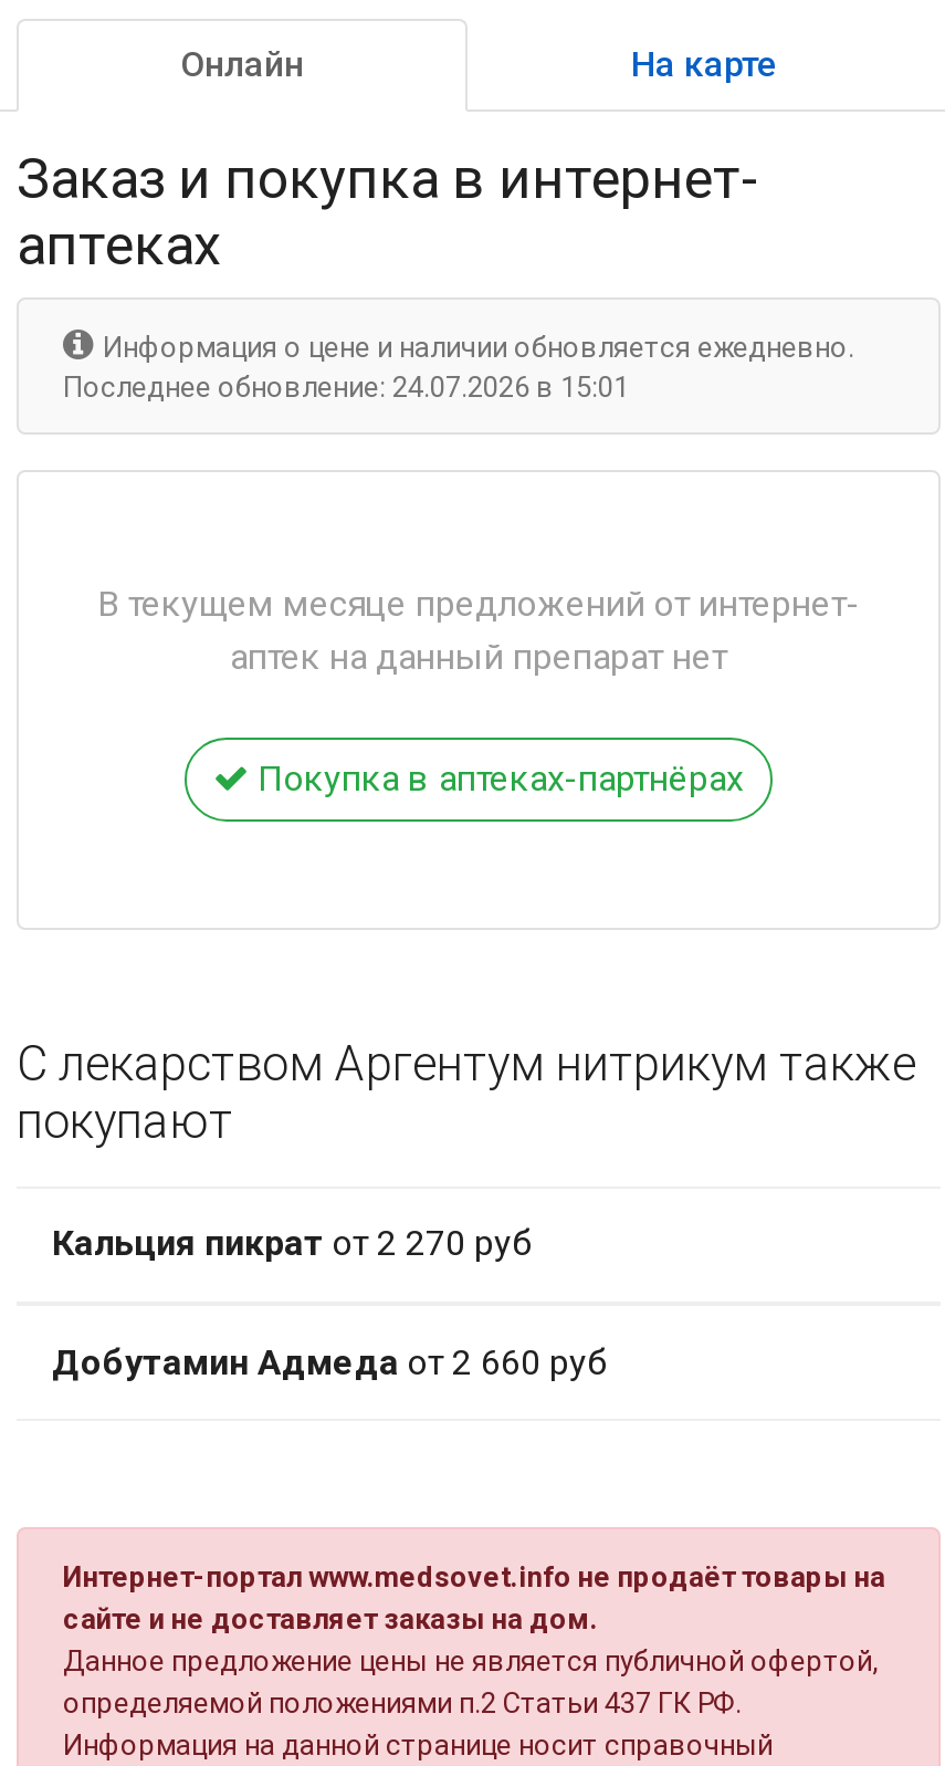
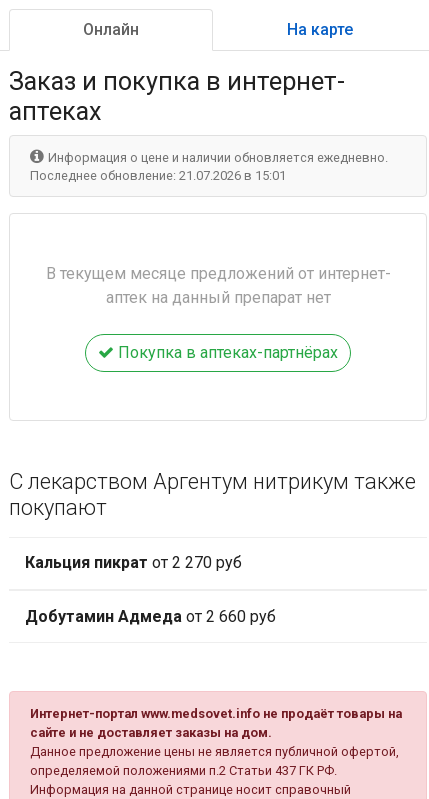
[63,370,629,403] Последнее обновление: 24.07.2026 в 15:01 -> [30,168,286,183] Последнее обновление: 21.07.2026 в 15:01

